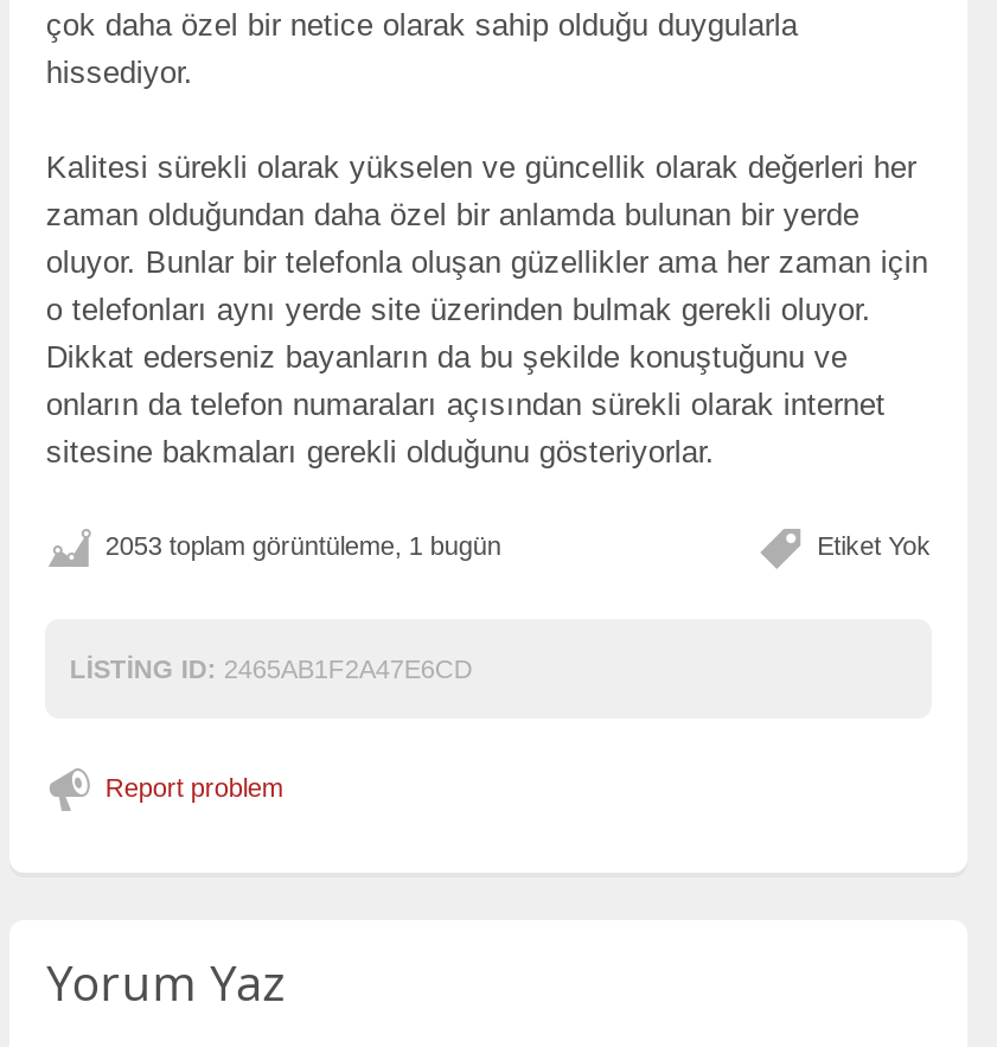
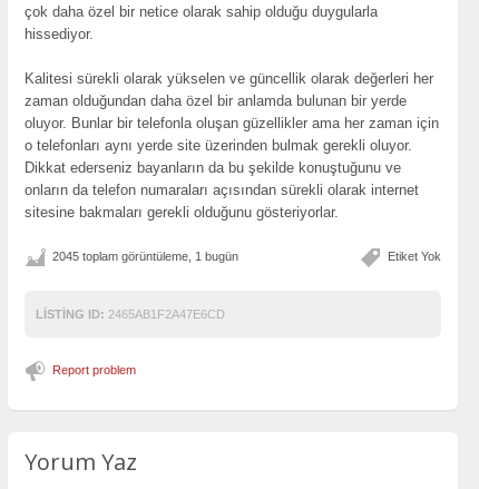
[105,532,501,561] 2053 toplam görüntüleme, 1 bugün -> [53,250,239,263] 2045 toplam görüntüleme, 1 bugün

